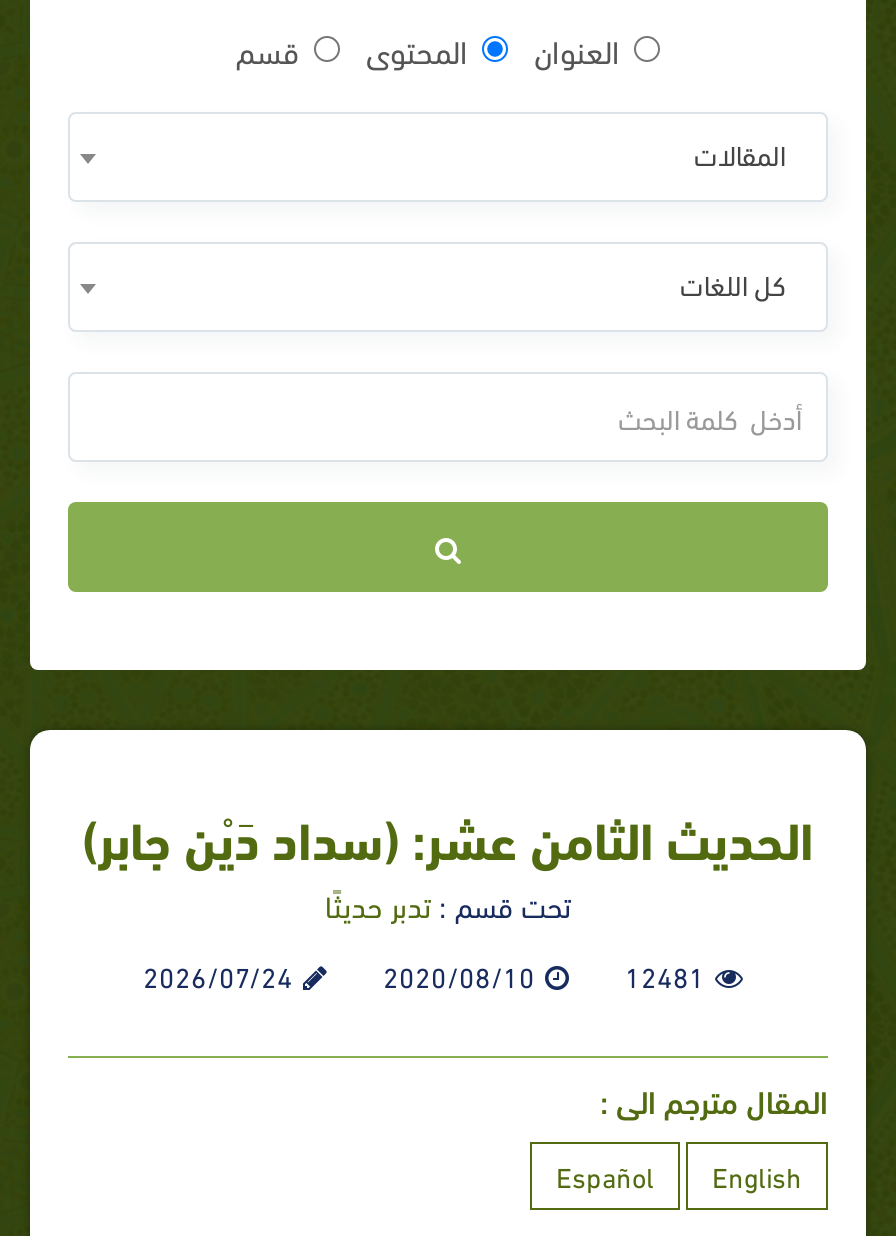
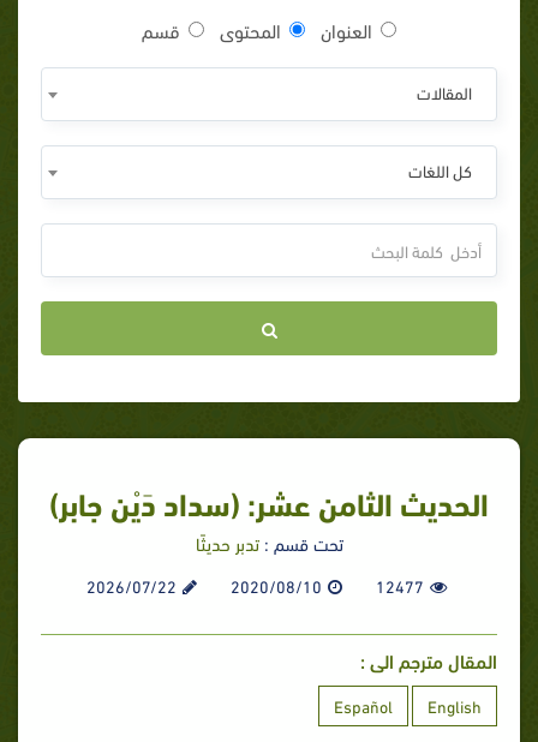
[143,954,293,996] 2026/07/24 -> [86,573,176,598] 2026/07/22
[625,954,705,996] 12481 -> [375,573,423,598] 12477

